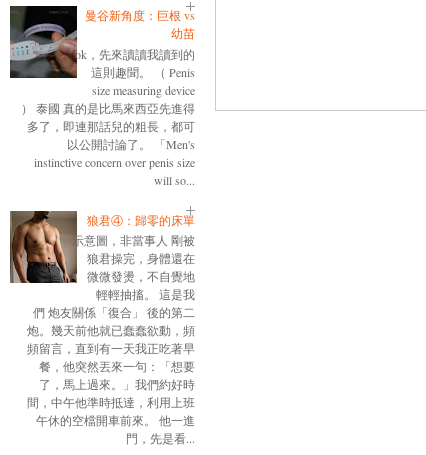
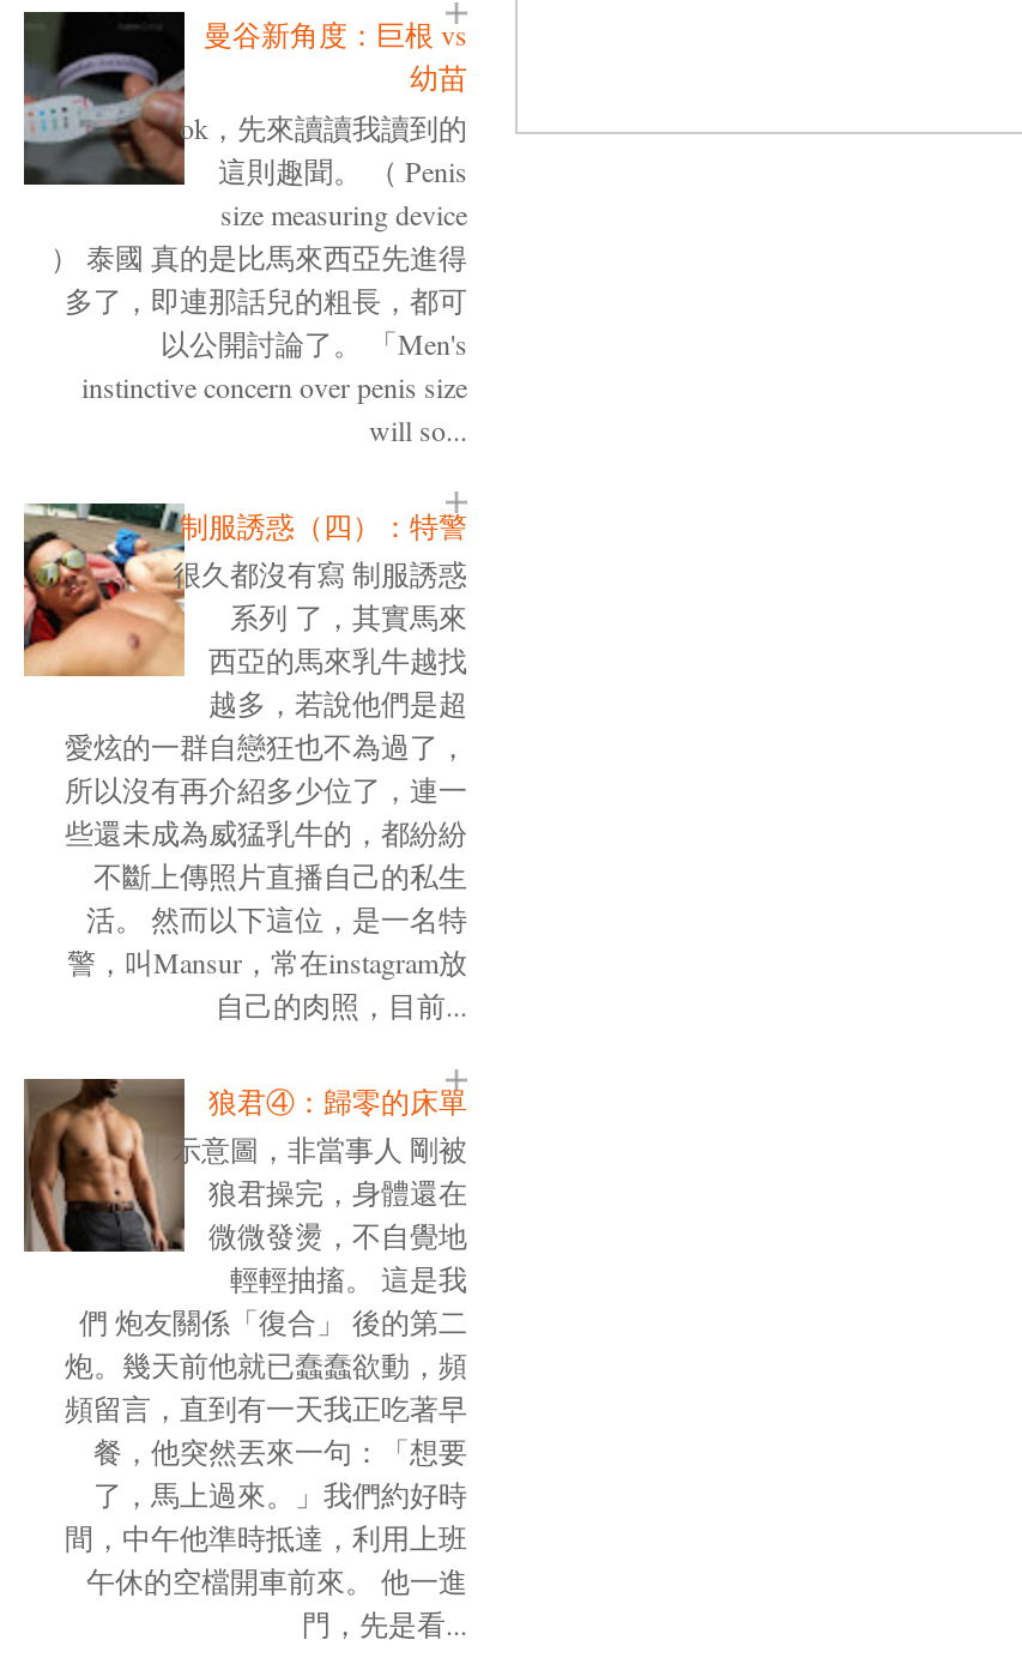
none -> [22,501,467,1024] [image] | 制服誘惑（四）：特警 | 很久都沒有寫 制服誘惑 | 系列 了，其實馬來 | 西亞的馬來乳牛越找 | 越多，若說他們是超 | 愛炫的一群自戀狂也不為過了， | 所以沒有再介紹多少位了，連一 | 些還未成為威猛乳牛的，都紛紛 | 不斷上傳照片直播自己的私生 | 活。 然而以下這位，是一名特 | 警，叫Mansur，常在instagram放 | 自己的肉照，目前...

